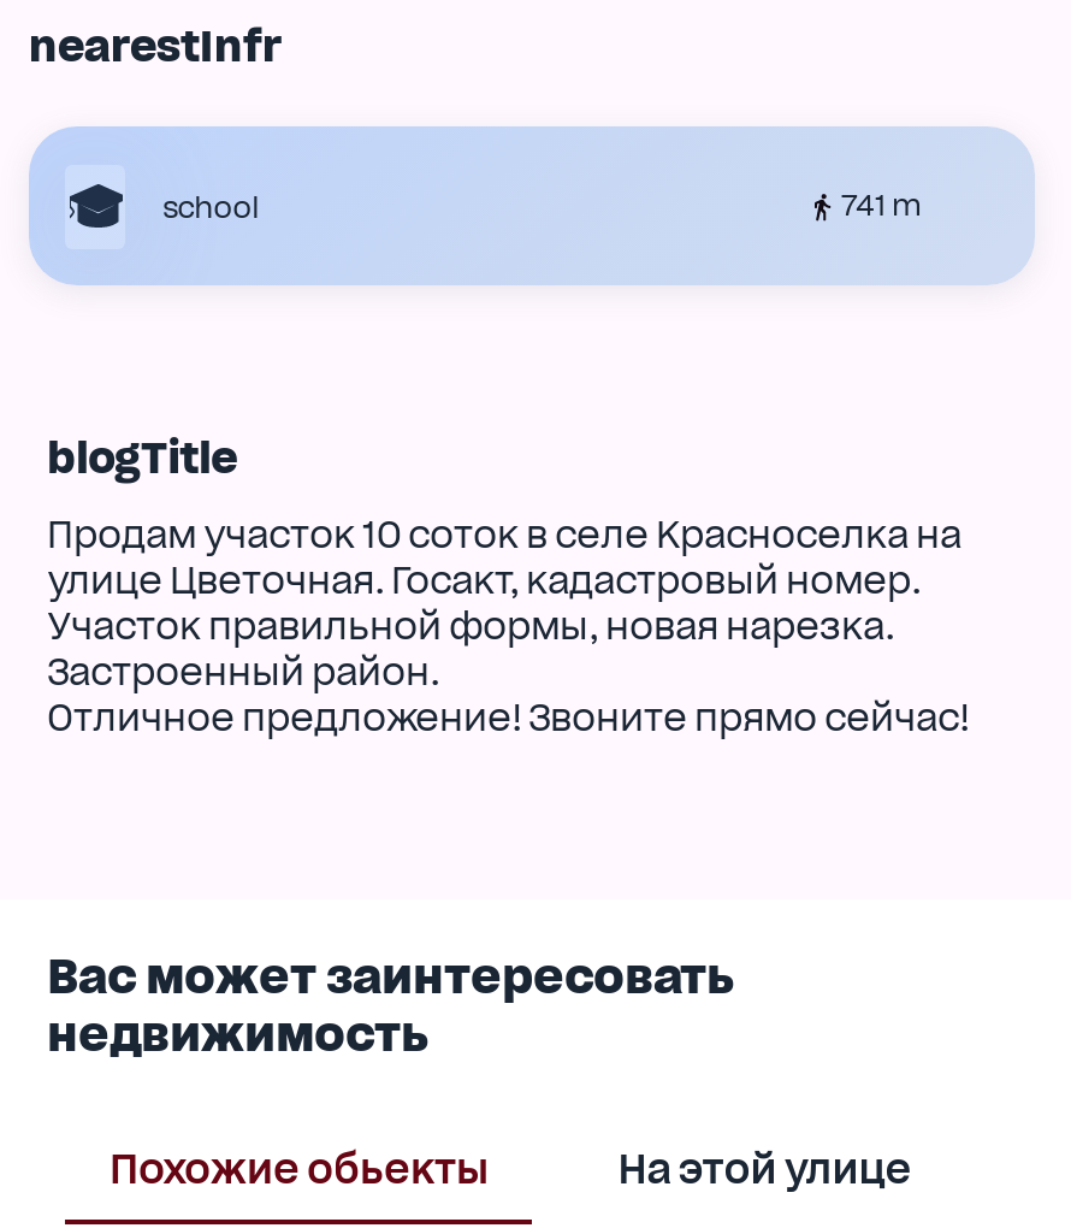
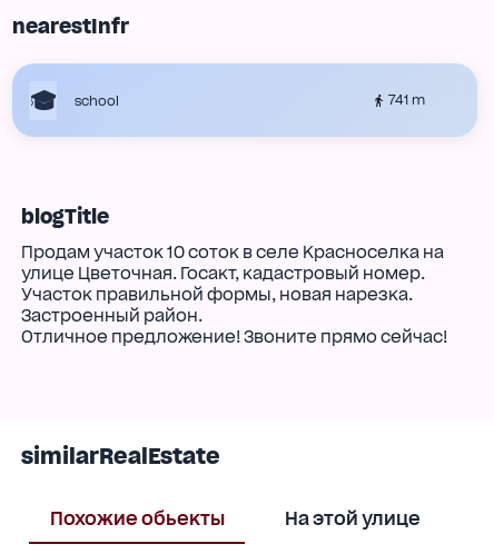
[47,947,733,1062] Вас может заинтересовать | недвижимость -> [21,442,220,469] similarRealEstate

